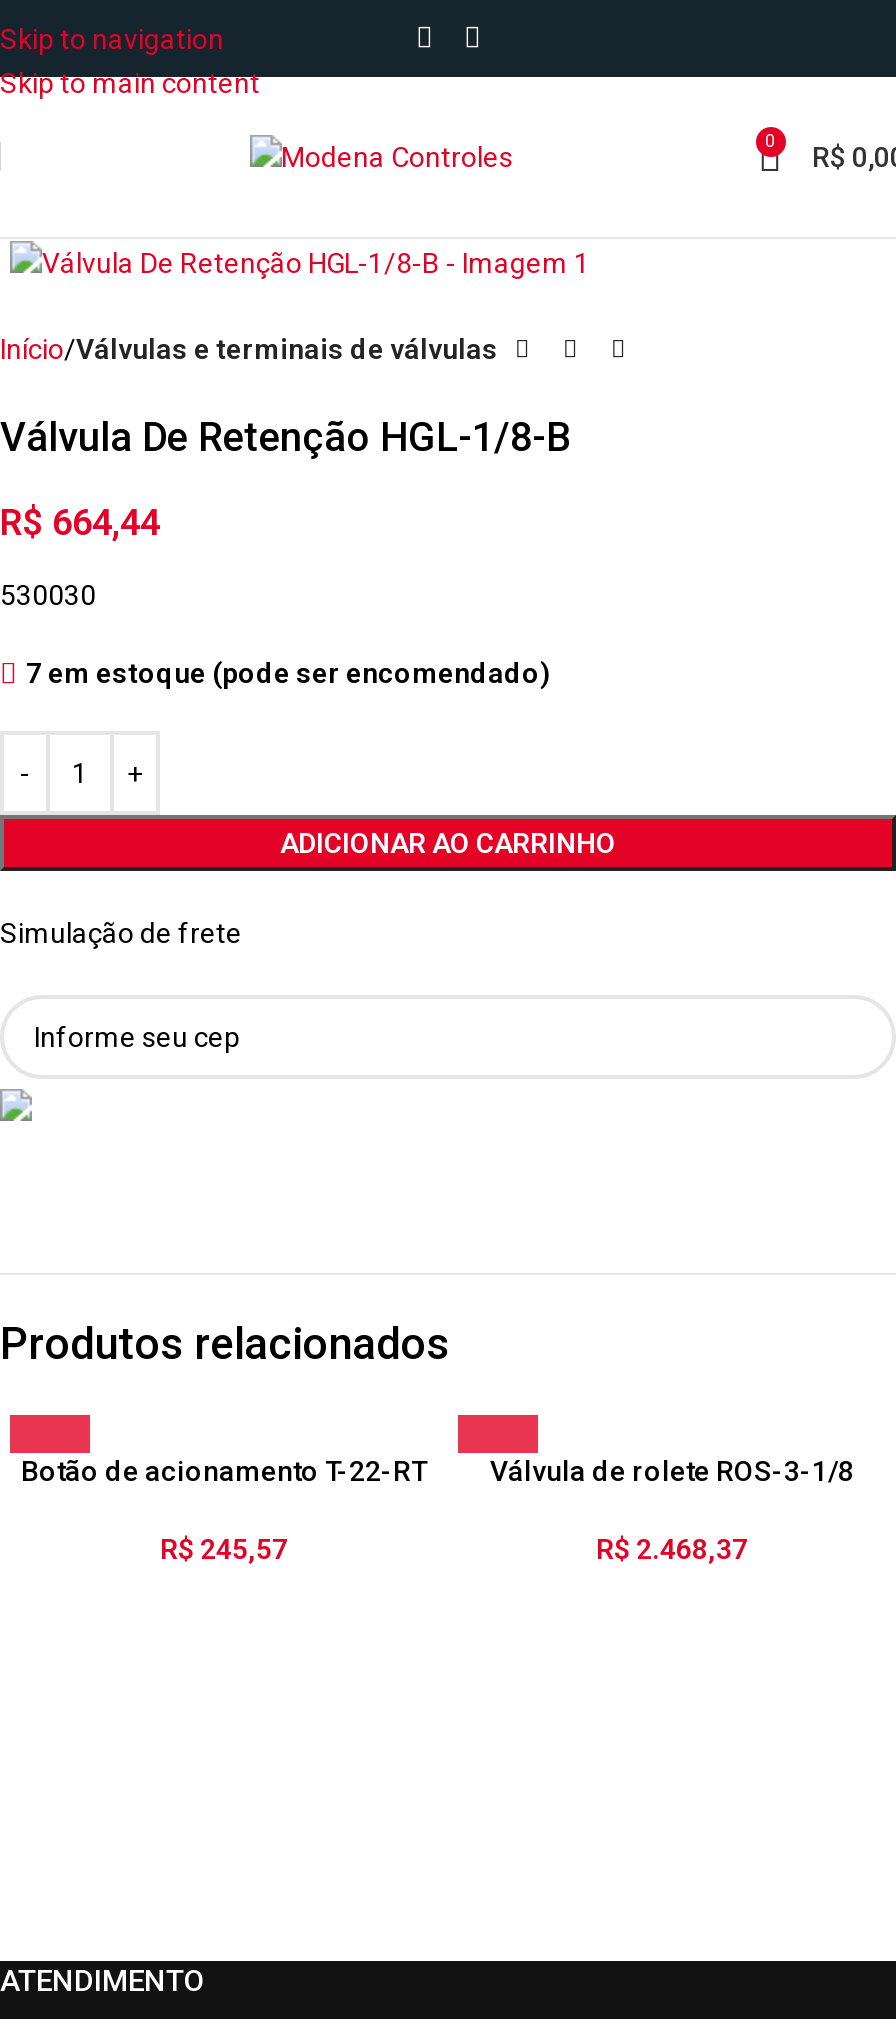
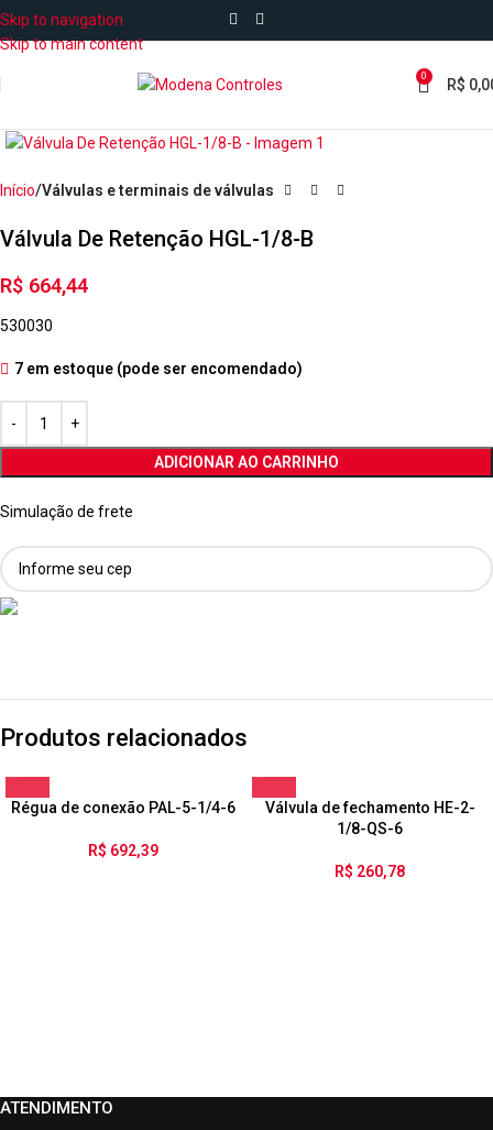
[21,1456,427,1488] Botão de acionamento T-22-RT -> [11,799,235,817] Régua de conexão PAL-5-1/4-6
[490,1456,854,1488] Válvula de rolete ROS-3-1/8 -> [265,799,475,838] Válvula de fechamento HE-2- | 1/8-QS-6
[160,1534,288,1566] R$245,57 -> [88,842,158,860] R$692,39
[596,1534,748,1566] R$2.468,37 -> [335,863,405,881] R$260,78

